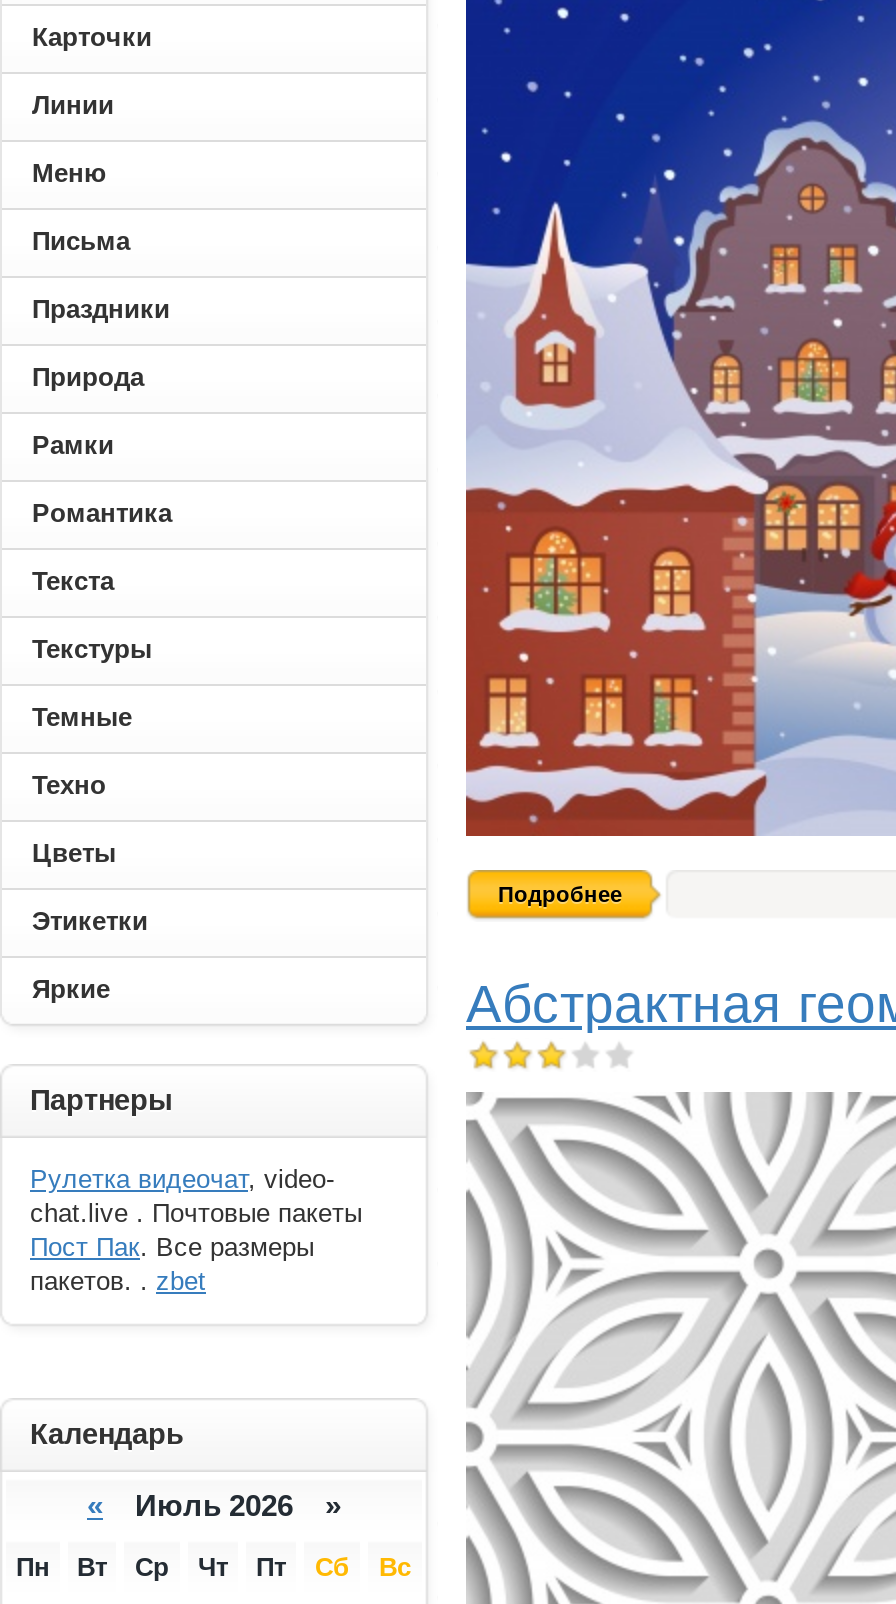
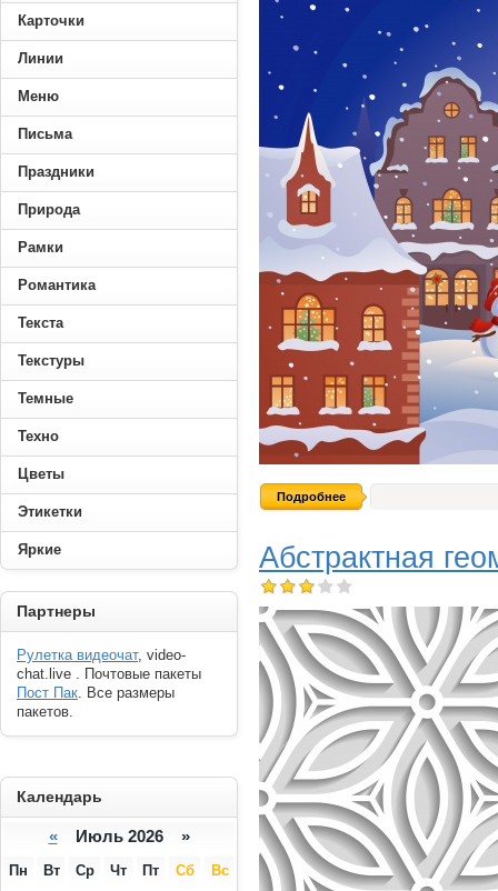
[30,1266,206,1296] пакетов. . zbet -> [17,703,73,720] пакетов.

